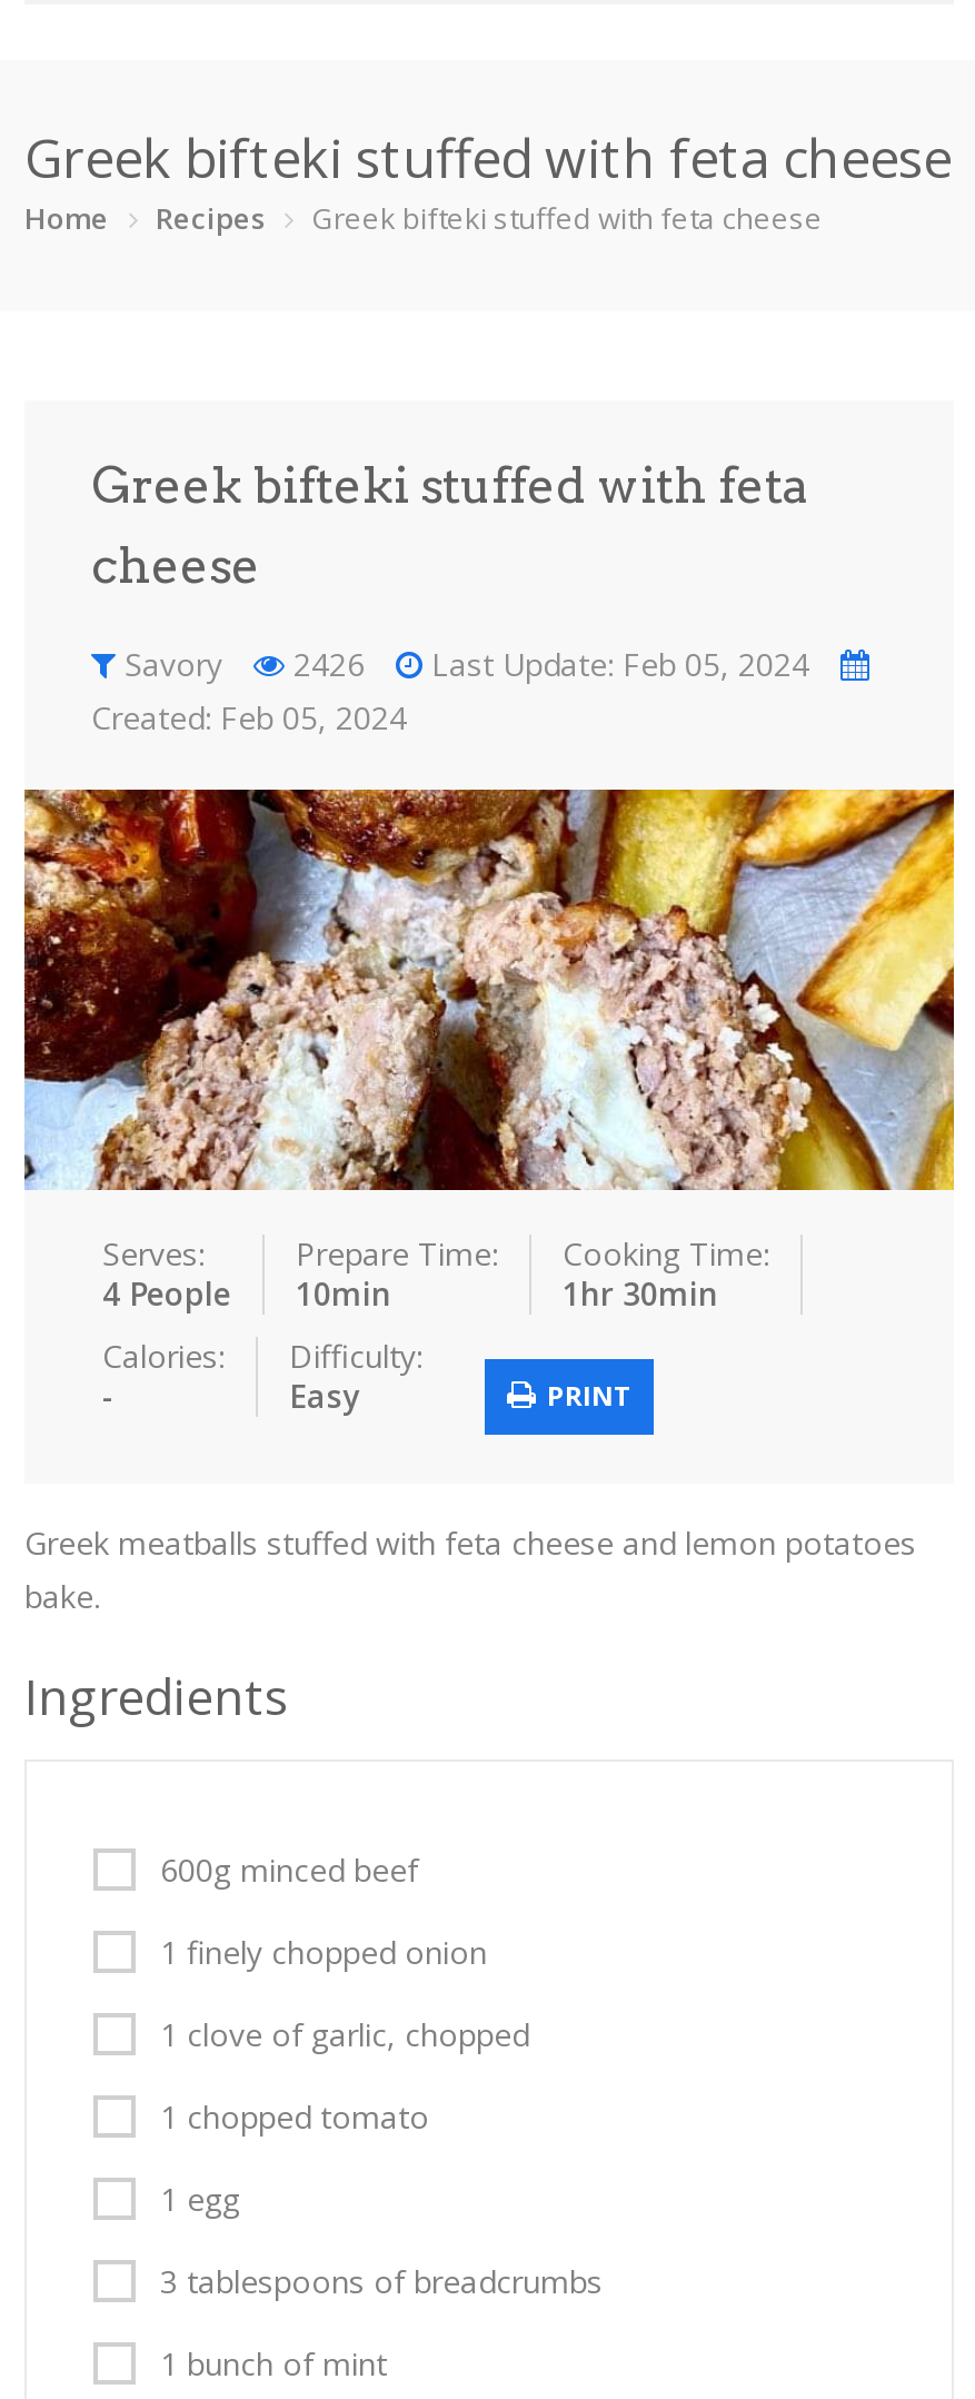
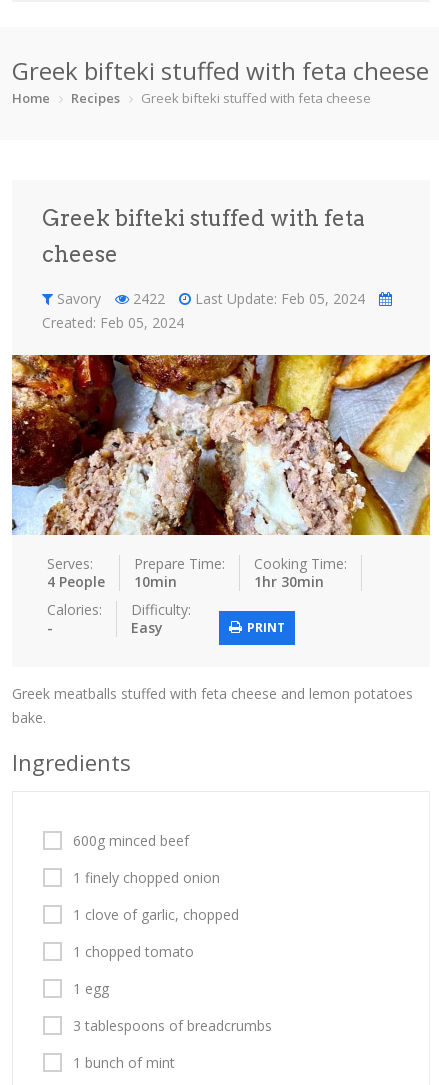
[285,643,365,685] 2426 -> [129,289,165,308] 2422

